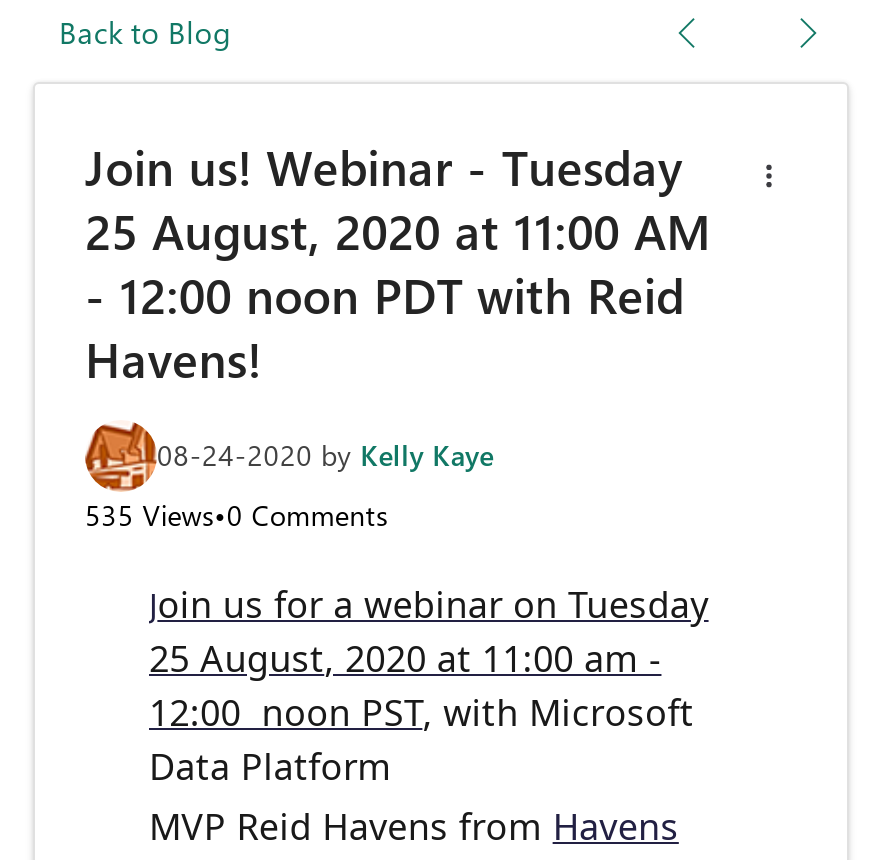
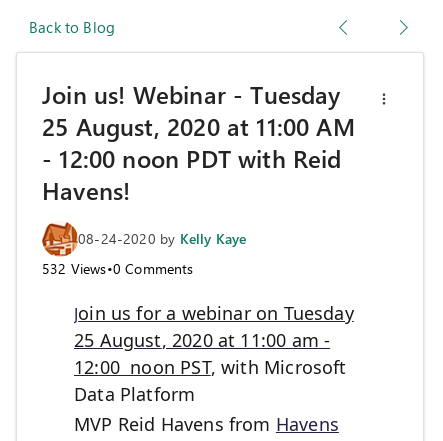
[85,497,388,535] 535 Views•0 Comments -> [42,259,194,278] 532 Views•0 Comments

